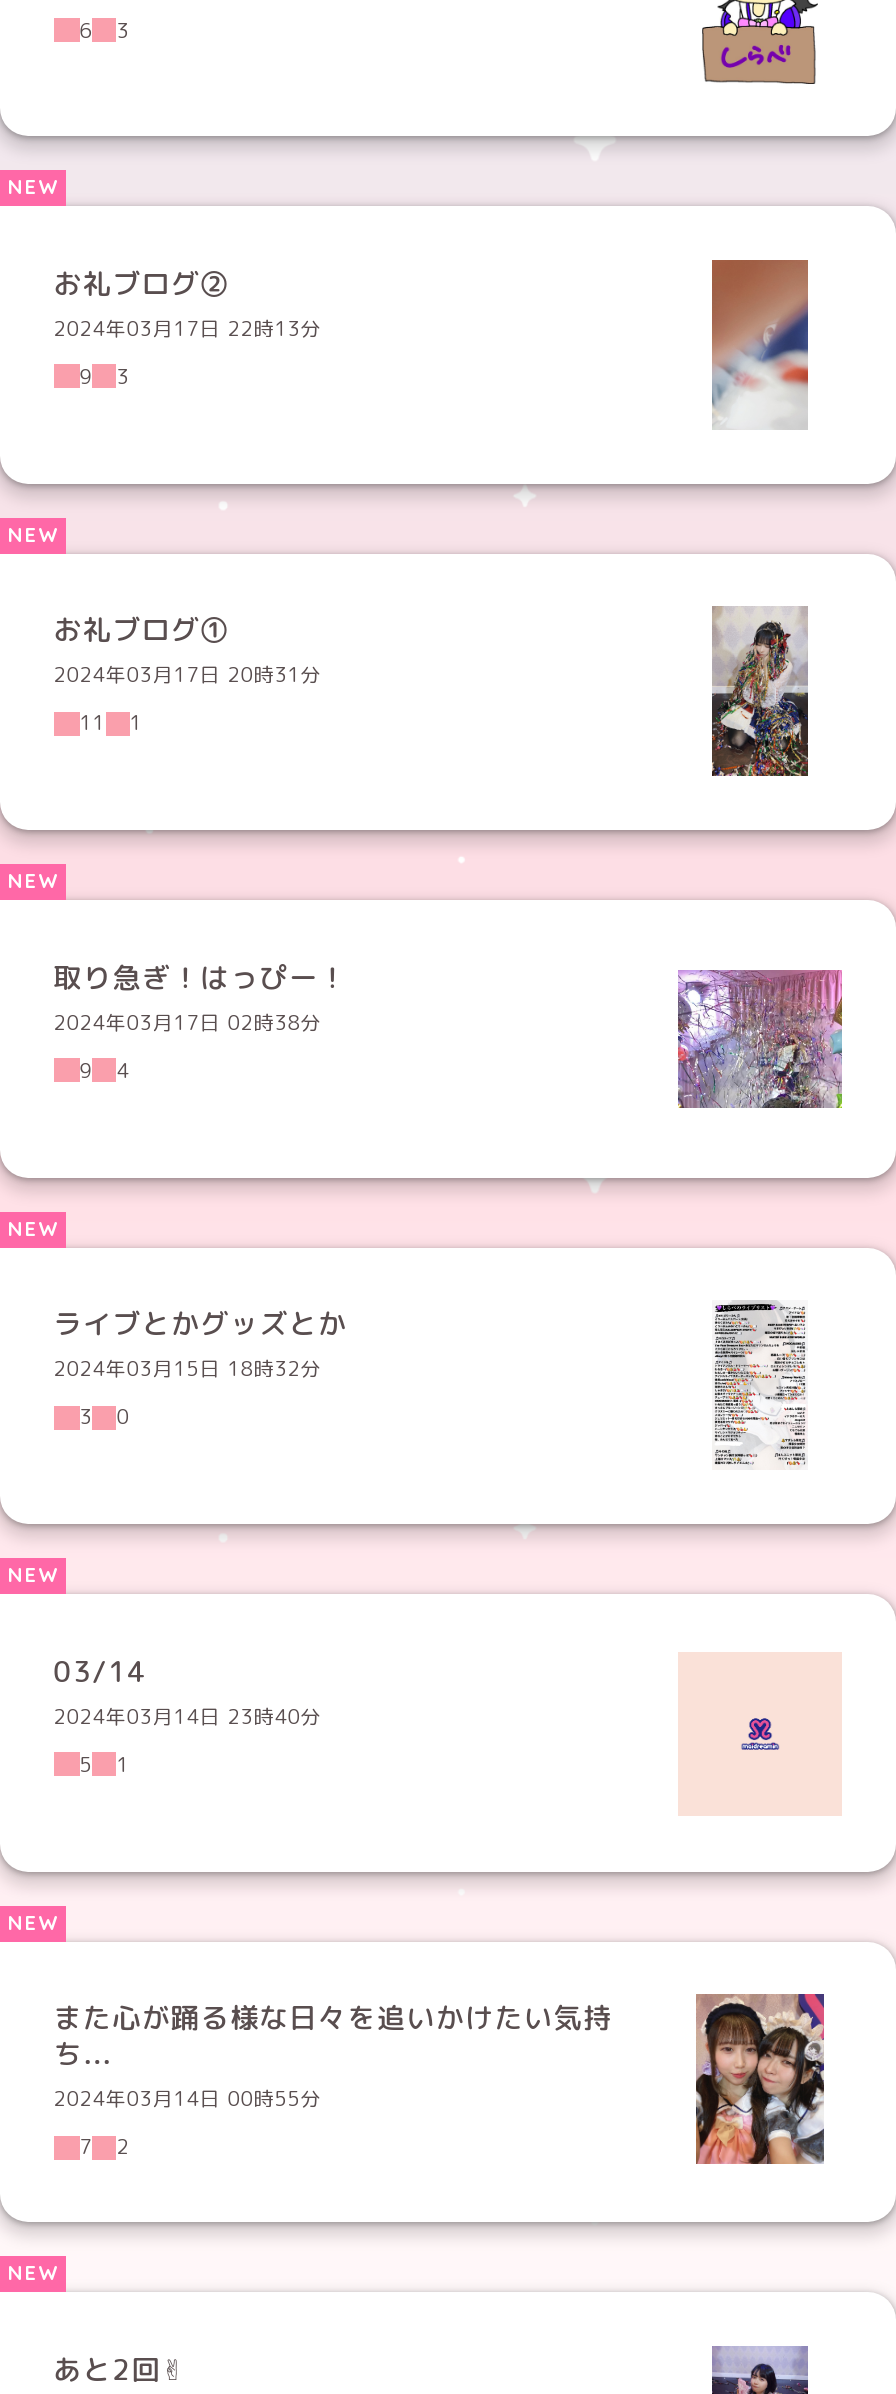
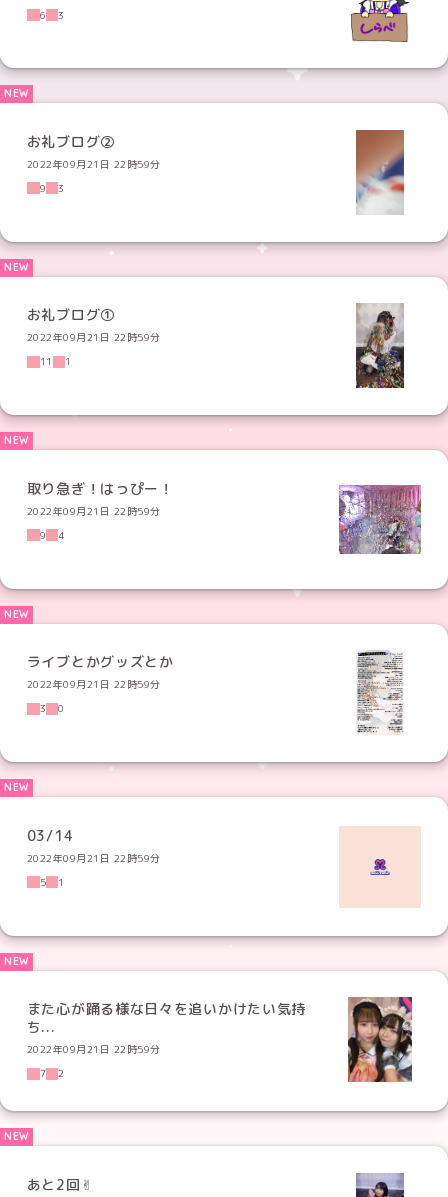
[53,314,321,342] 2024年03月17日 22時13分 -> [27,157,161,171] 2022年09月21日 22時59分
[53,661,321,689] 2024年03月17日 20時31分 -> [27,330,161,344] 2022年09月21日 22時59分
[53,1008,321,1036] 2024年03月17日 02時38分 -> [27,504,161,518] 2022年09月21日 22時59分
[53,1355,321,1383] 2024年03月15日 18時32分 -> [27,677,161,691] 2022年09月21日 22時59分
[53,1702,321,1730] 2024年03月14日 23時40分 -> [27,851,161,865] 2022年09月21日 22時59分
[53,2085,321,2113] 2024年03月14日 00時55分 -> [27,1042,161,1056] 2022年09月21日 22時59分

